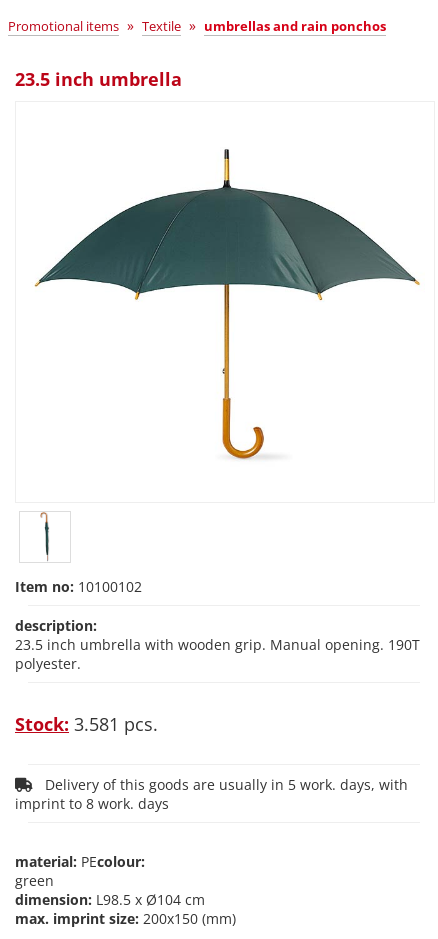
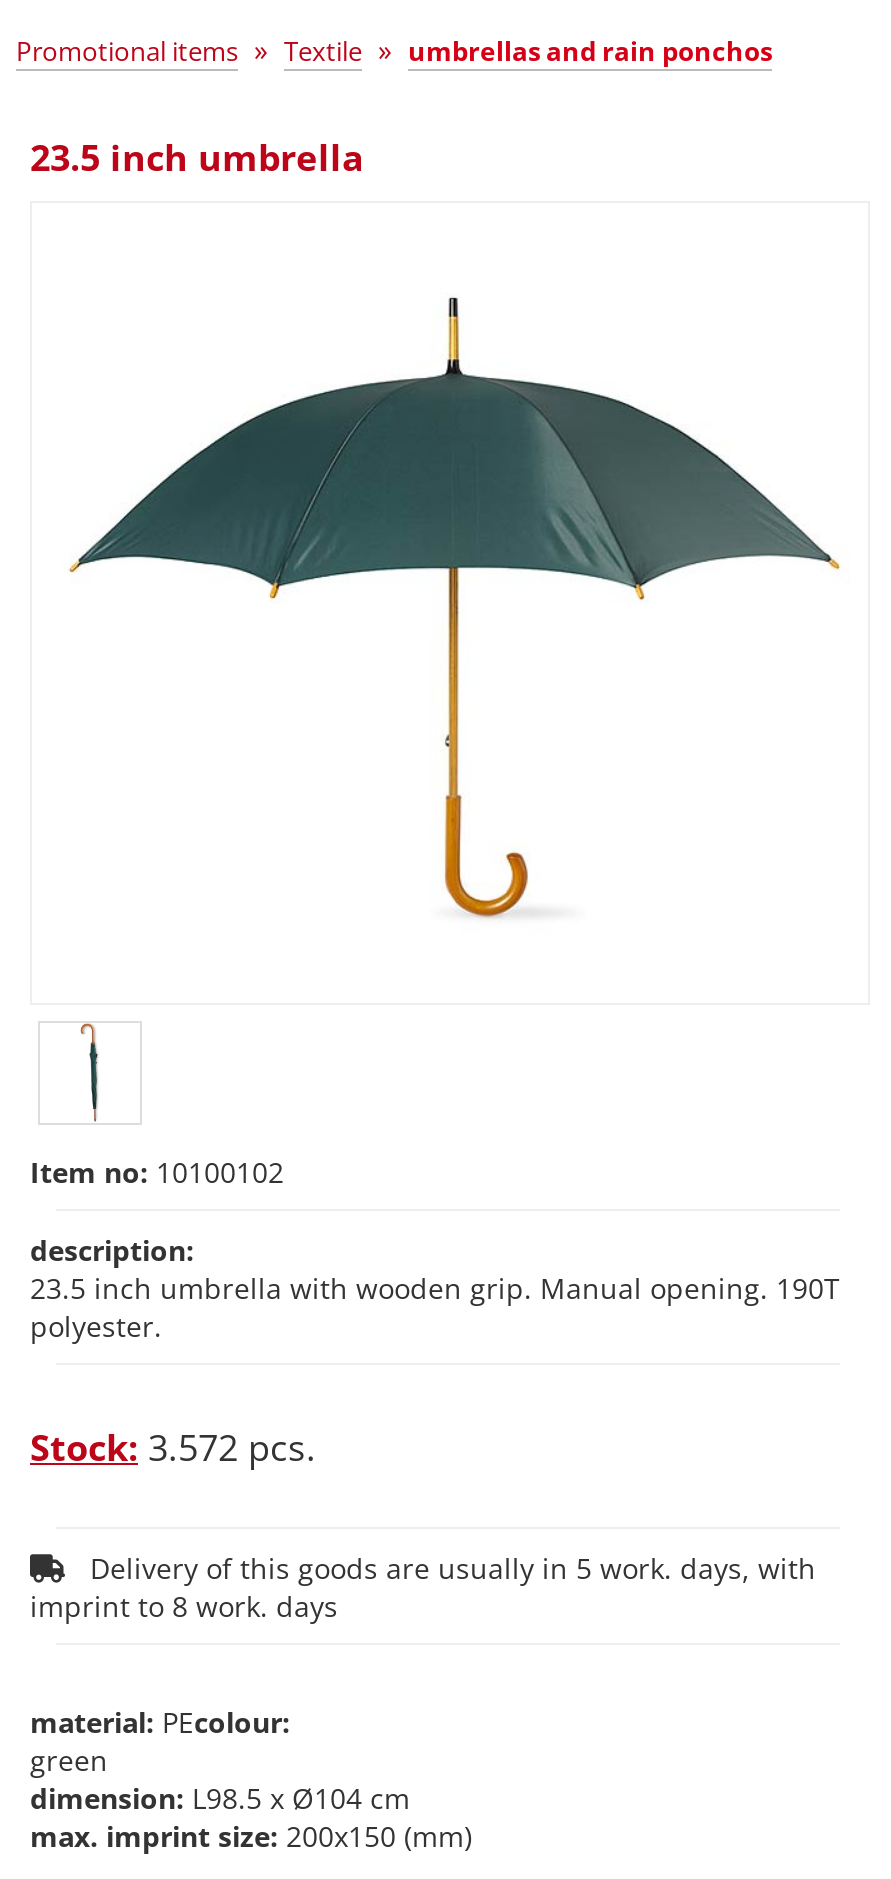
[15,712,158,736] Stock: 3.581 pcs. -> [30,1423,316,1471] Stock: 3.572 pcs.

